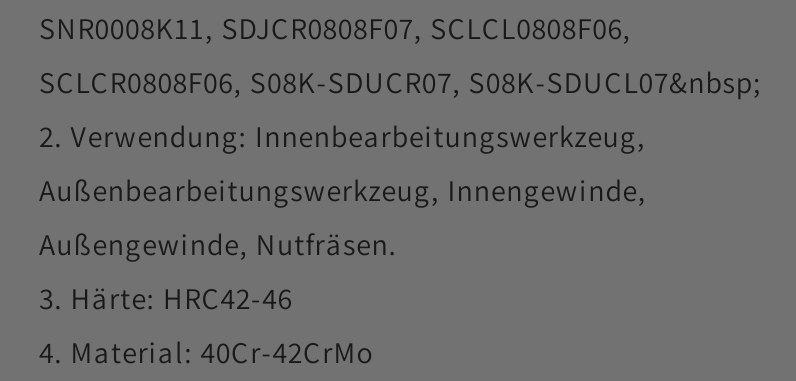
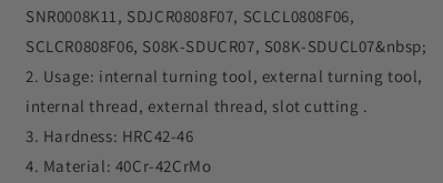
[39,117,647,317] 2. Verwendung: Innenbearbeitungswerkzeug, | Außenbearbeitungswerkzeug, Innengewinde, | Außengewinde, Nutfräsen. | 3. Härte: HRC42-46 -> [26,65,423,146] 2. Usage: internal turning tool, external turning tool, | internal thread, external thread, slot cutting . | 3. Hardness: HRC42-46

